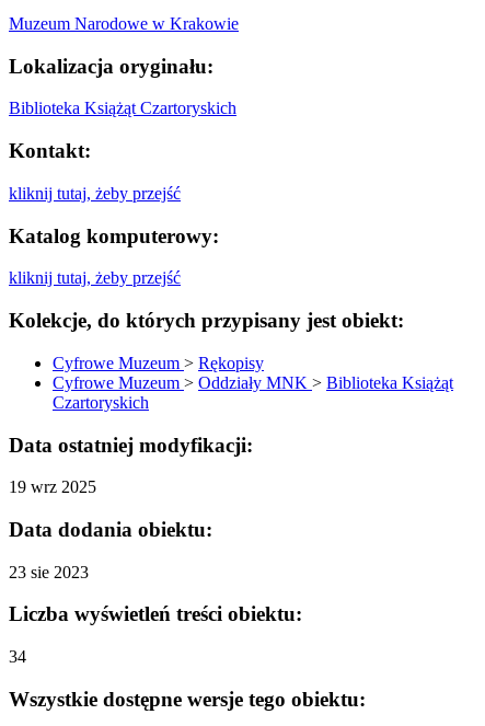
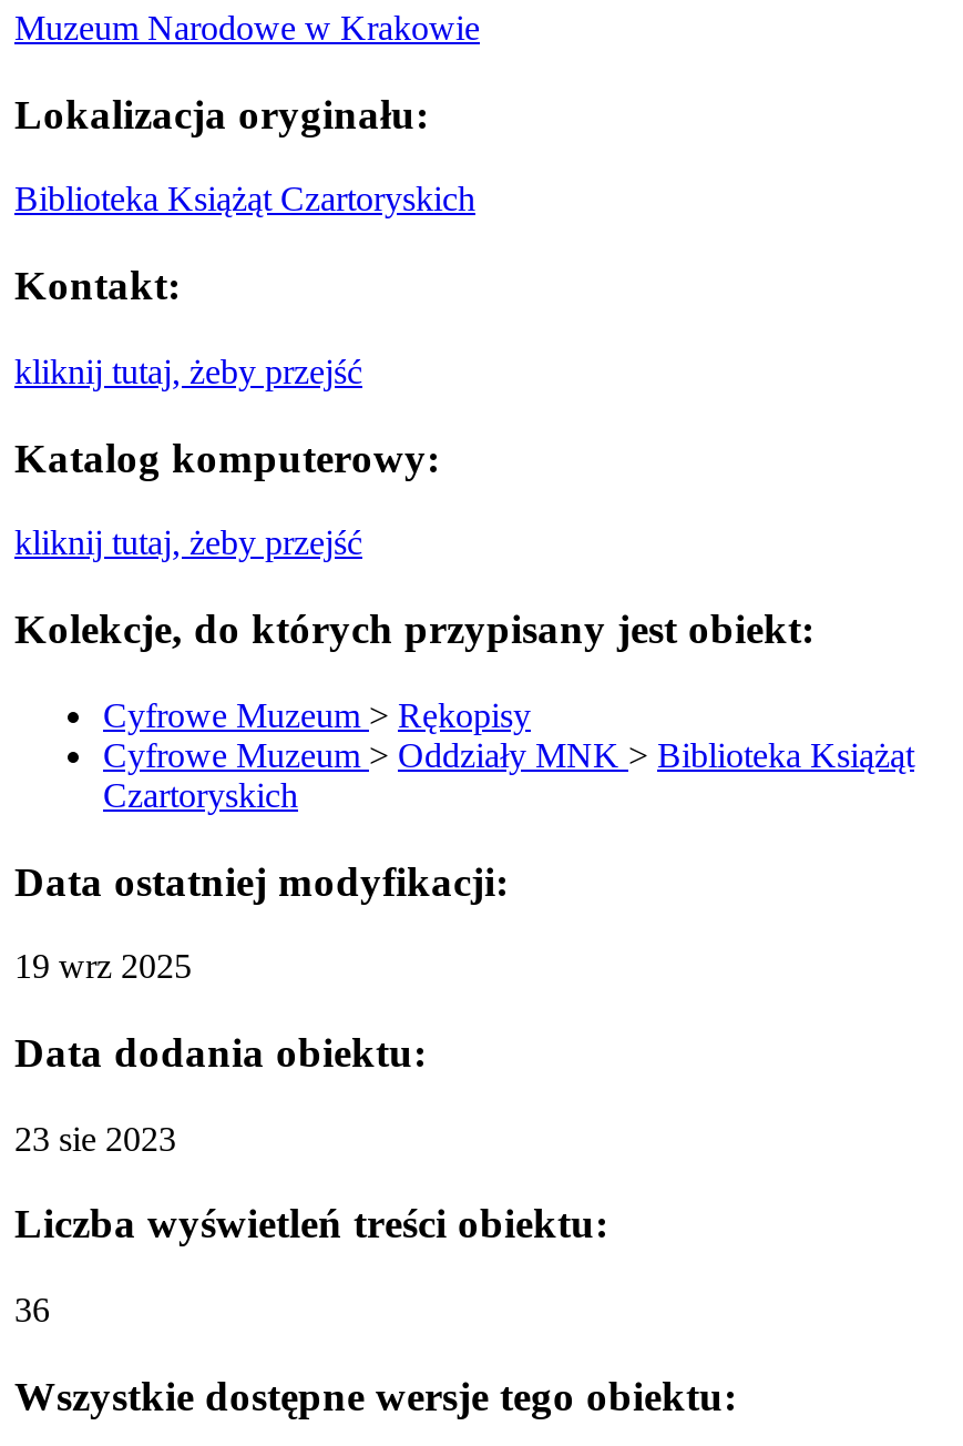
[9,647,26,666] 34 -> [14,1291,50,1329] 36

